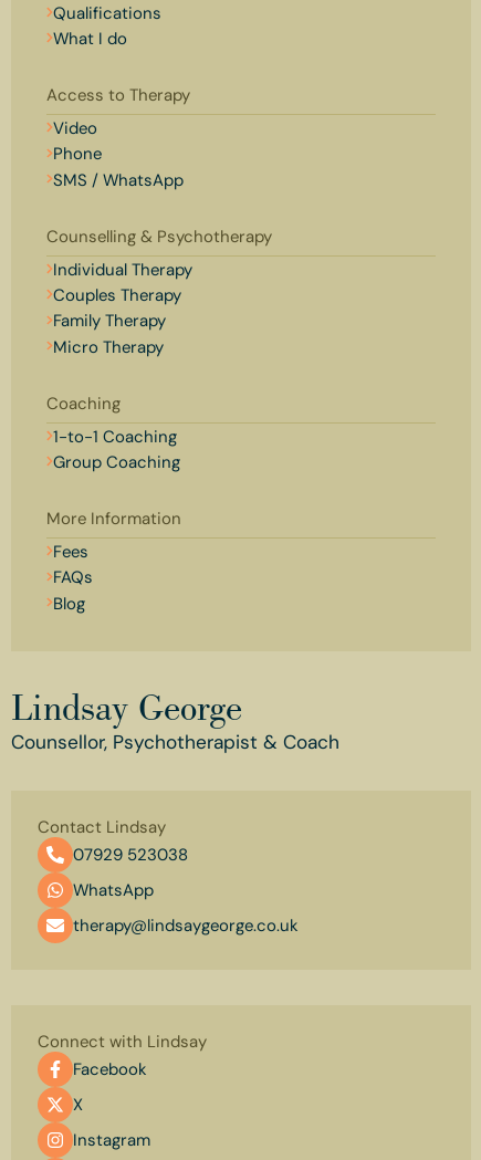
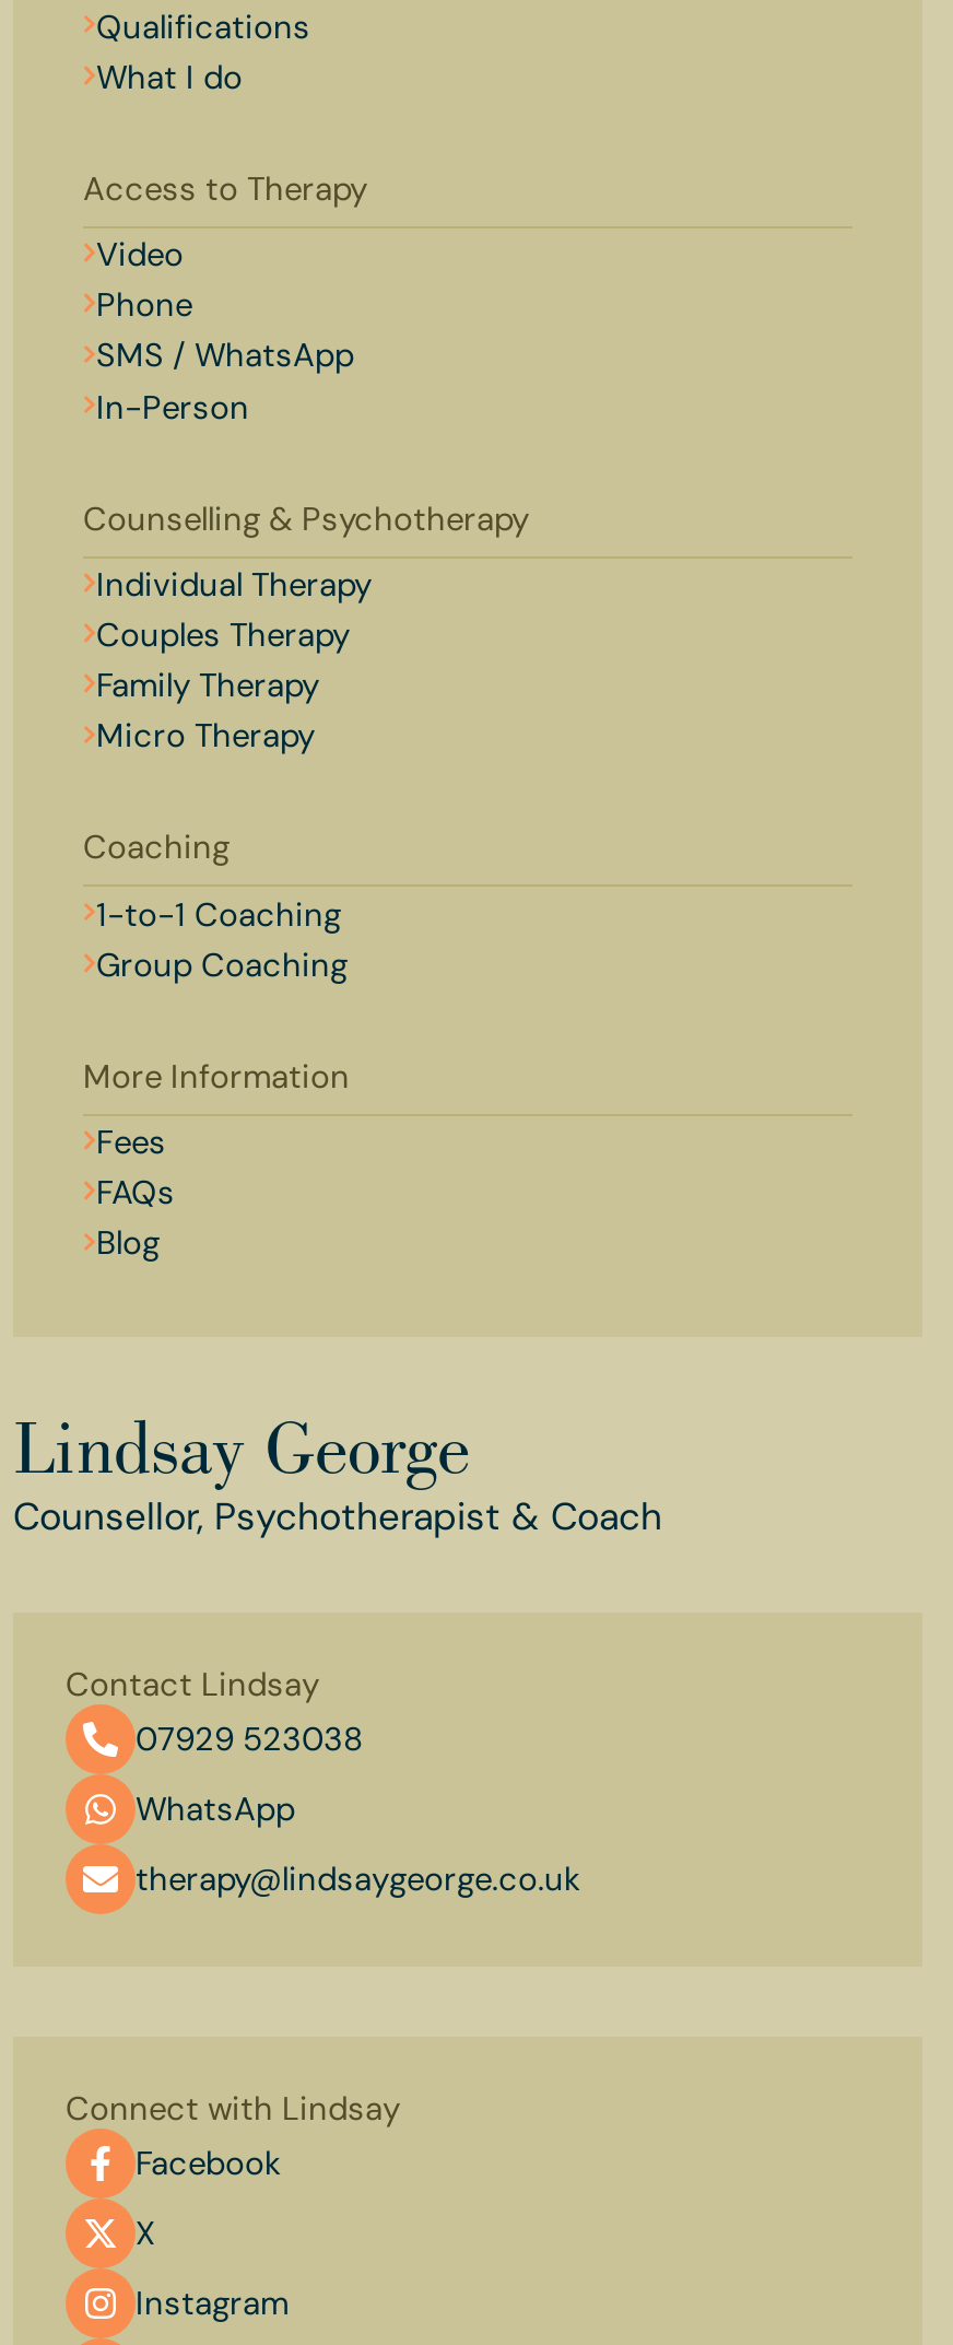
none -> [96,387,249,426] In-Person

